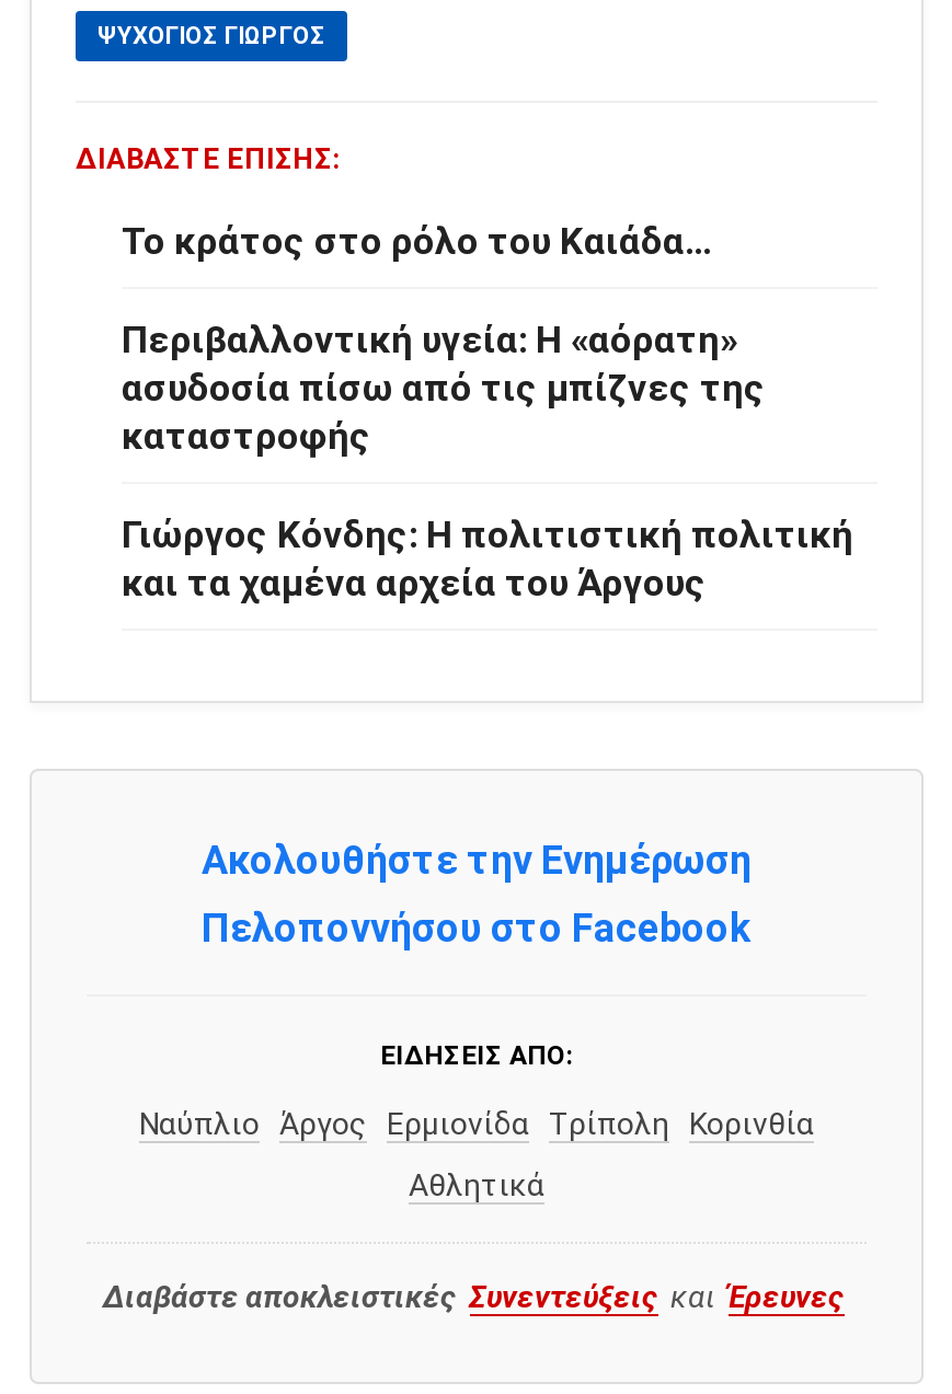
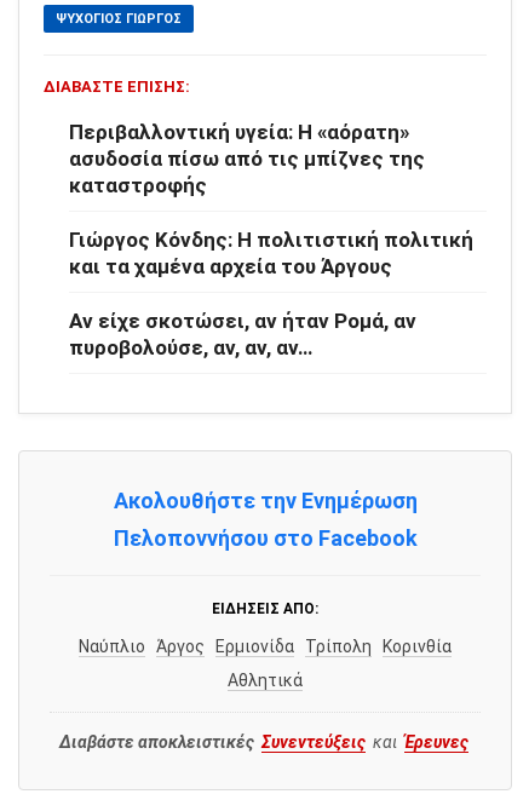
[122,218,711,262] Το κράτος στο ρόλο του Καιάδα… -> none
moved [122,317,853,604] -> [69,119,473,278]: Περιβαλλοντική υγεία: Η «αόρατη» | ασυδοσία πίσω από τις μπίζνες της | καταστροφής | Γιώργος Κόνδης: Η πολιτιστική πολιτική | και τα χαμένα αρχεία του Άργους
none -> [69,308,416,359] Αν είχε σκοτώσει, αν ήταν Ρομά, αν | πυροβολούσε, αν, αν, αν…

